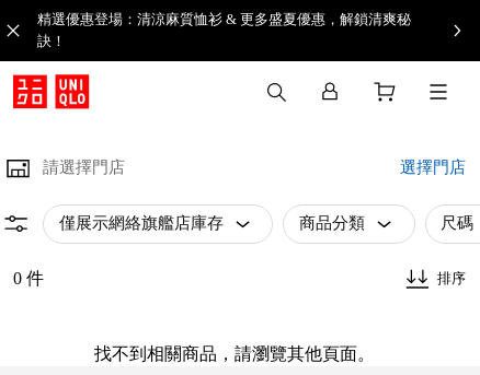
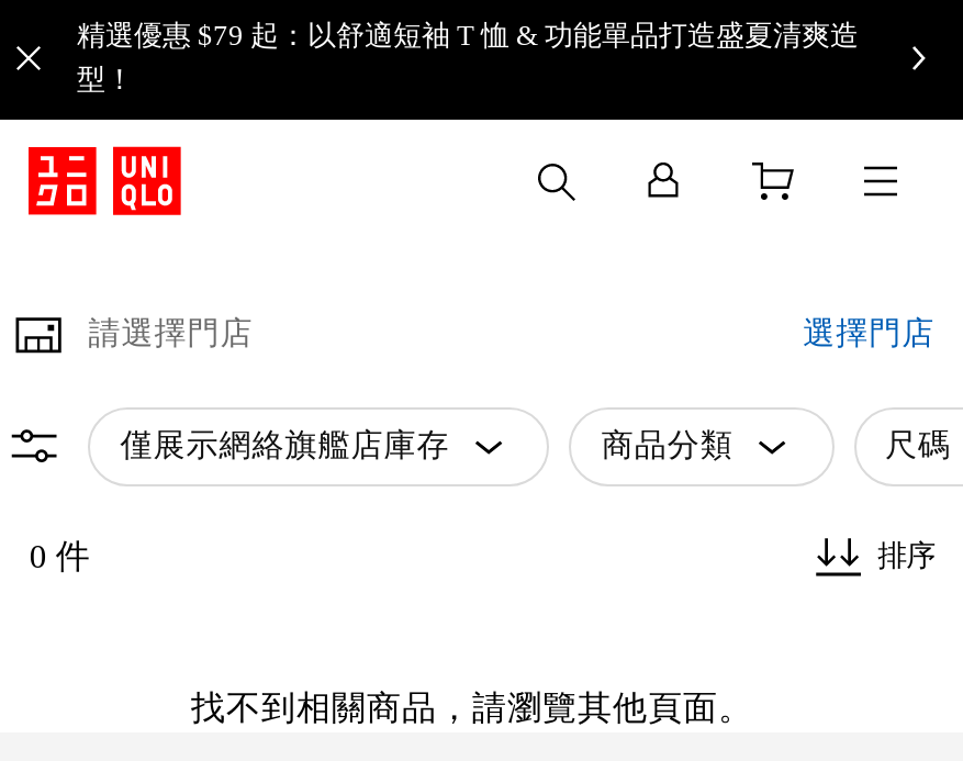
[37,11,411,49] 精選優惠登場：清涼麻質恤衫 & 更多盛夏優惠，解鎖清爽秘 | 訣！ -> [77,19,859,96] 精選優惠 $79 起：以舒適短袖 T 恤 & 功能單品打造盛夏清爽造 | 型！

